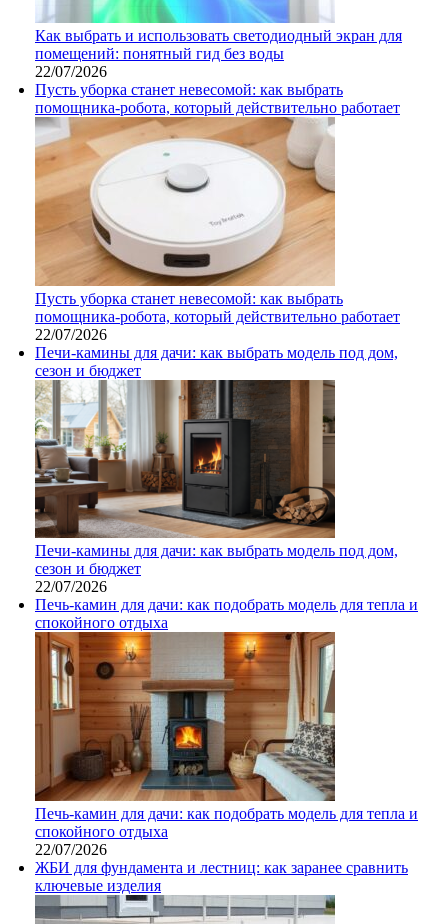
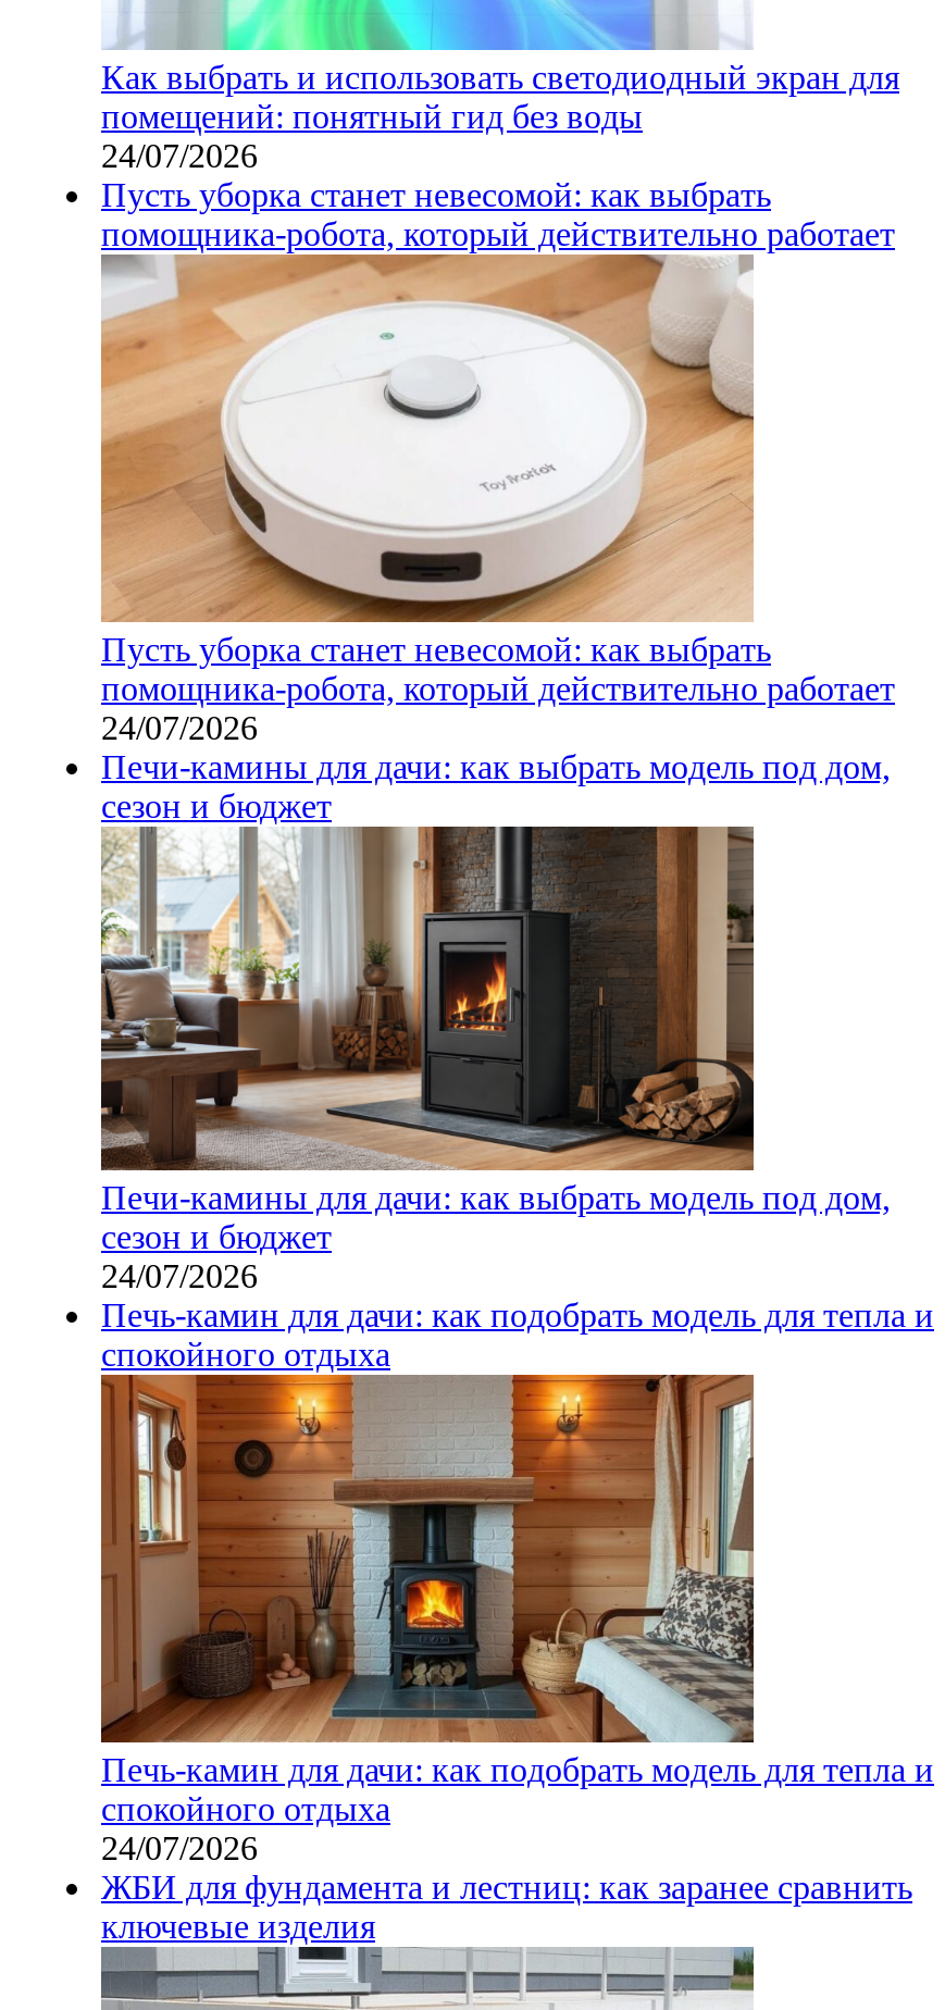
[35,63,107,80] 22/07/2026 -> [101,137,258,174] 24/07/2026
[35,326,107,343] 22/07/2026 -> [101,709,258,746] 24/07/2026
[35,578,107,595] 22/07/2026 -> [101,1257,258,1294] 24/07/2026
[35,841,107,858] 22/07/2026 -> [101,1829,258,1866] 24/07/2026

